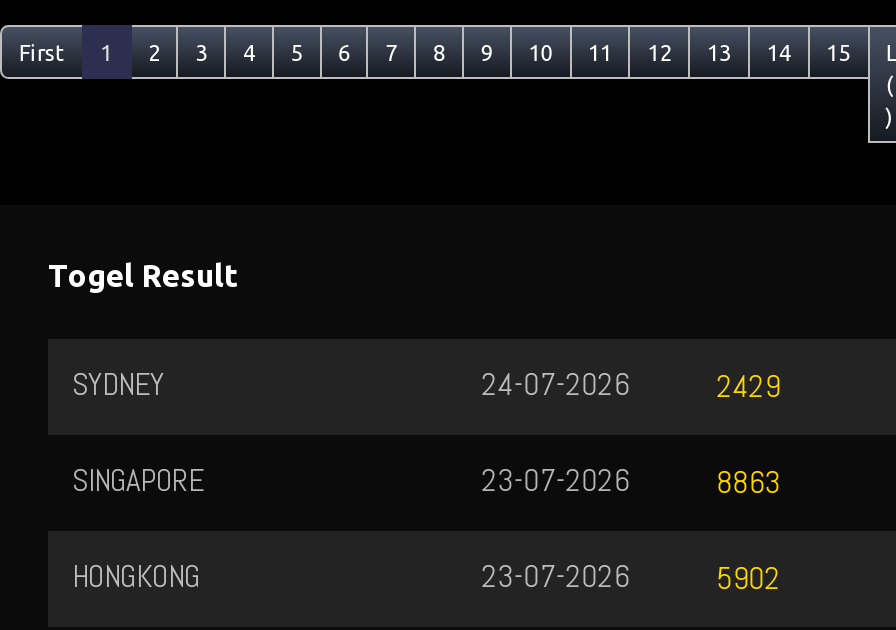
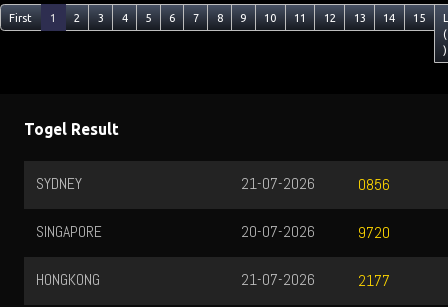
[481,366,629,406] 24-07-2026 -> [241,174,315,194] 21-07-2026
[717,367,781,407] 2429 -> [358,175,390,195] 0856
[481,462,629,502] 23-07-2026 -> [241,222,315,242] 20-07-2026
[717,463,781,503] 8863 -> [358,223,390,243] 9720
[481,558,629,598] 23-07-2026 -> [241,270,315,290] 21-07-2026
[717,559,781,599] 5902 -> [358,271,390,291] 2177

